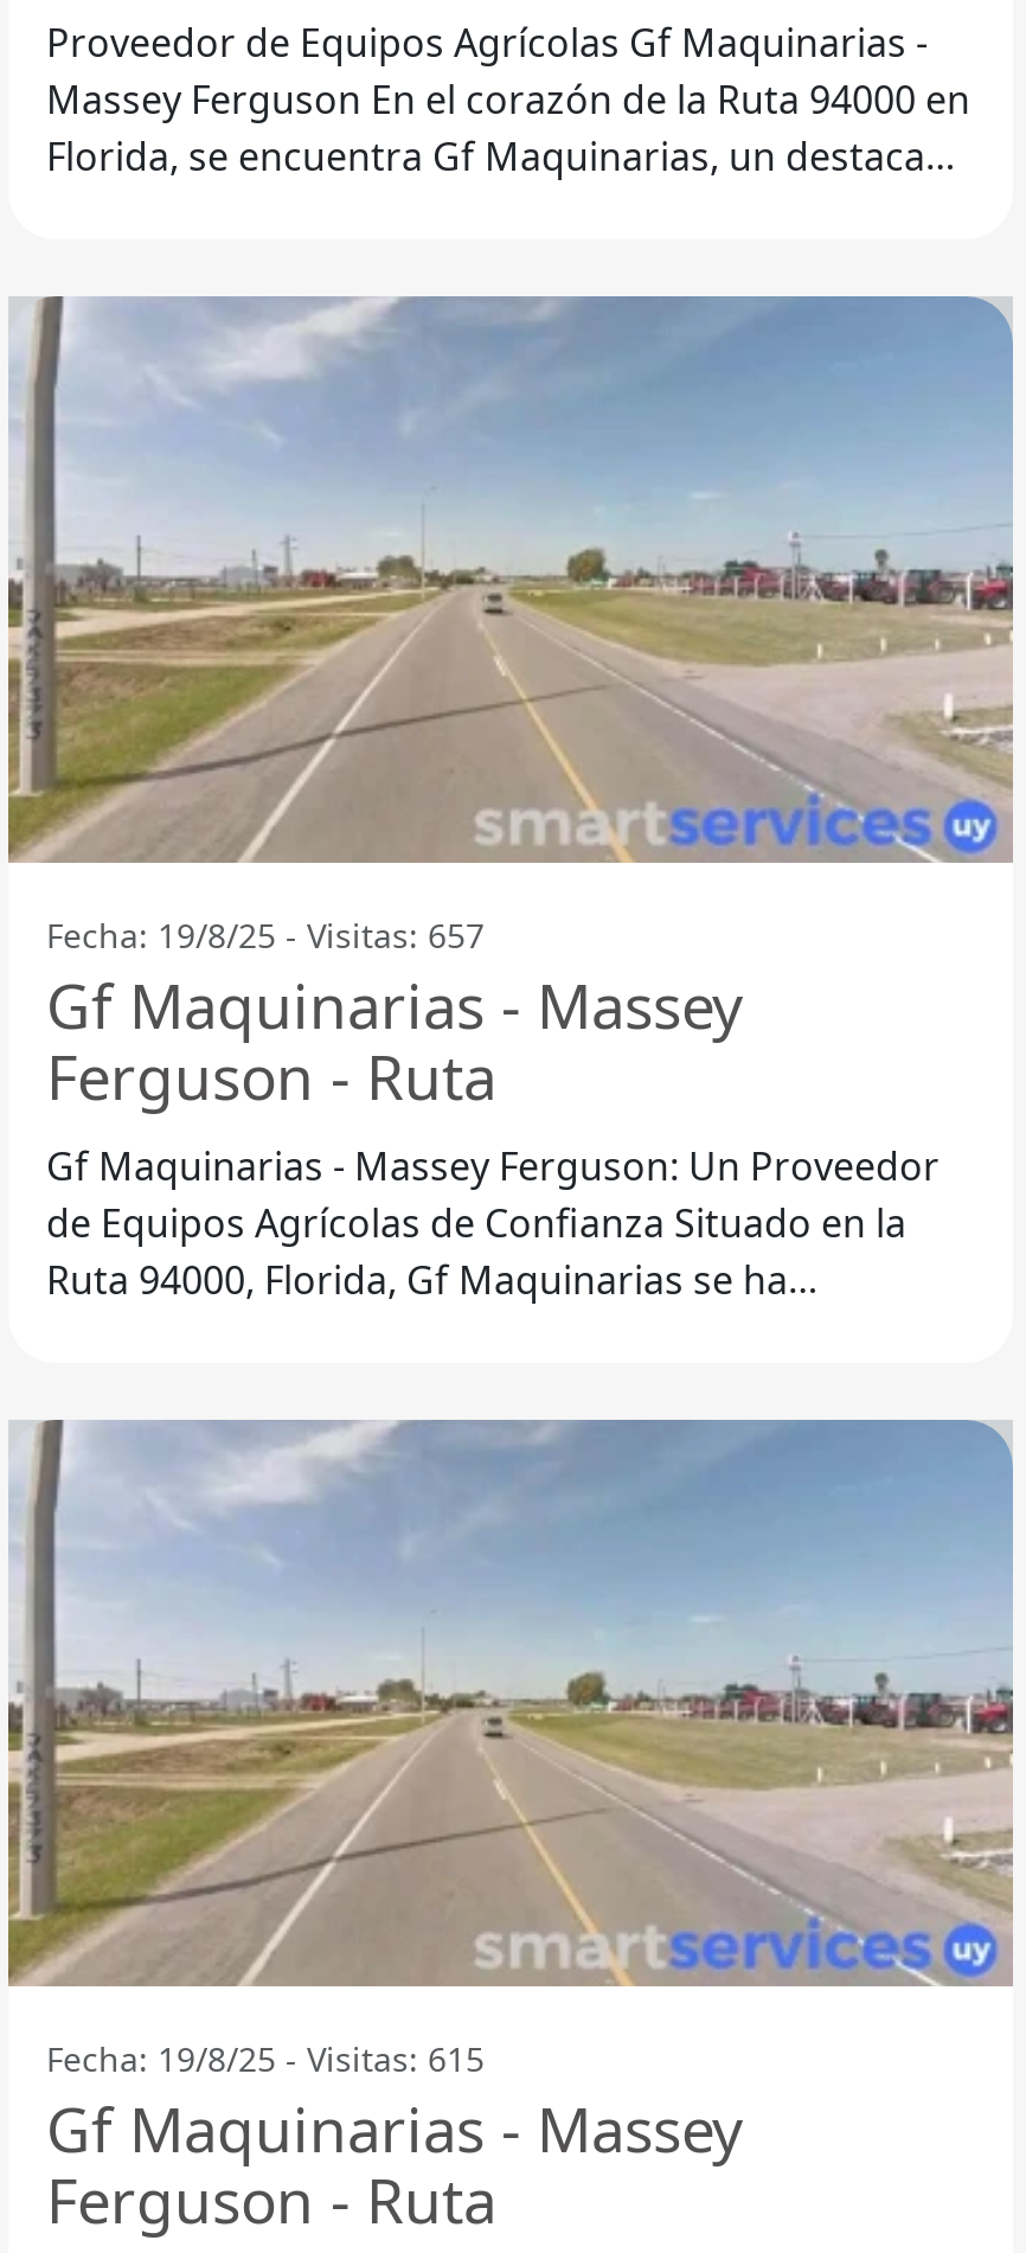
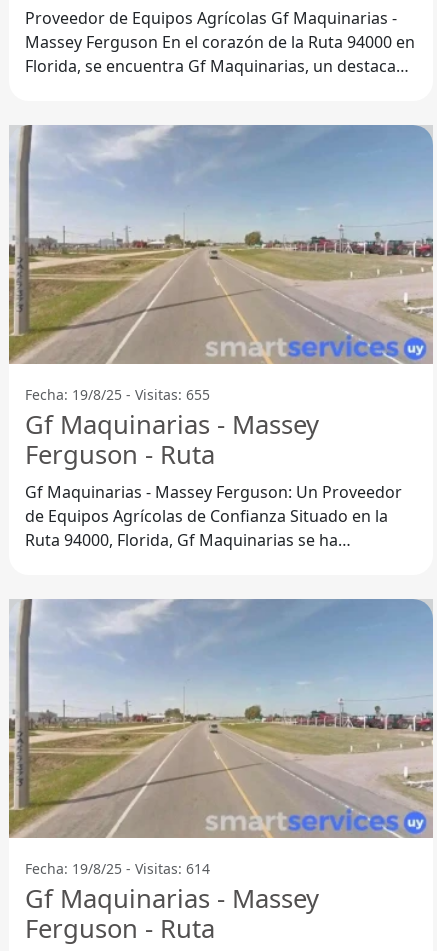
[46,912,485,957] Fecha: 19/8/25 - Visitas: 657 -> [25,385,210,404] Fecha: 19/8/25 - Visitas: 655
[46,2035,485,2080] Fecha: 19/8/25 - Visitas: 615 -> [25,859,210,878] Fecha: 19/8/25 - Visitas: 614

